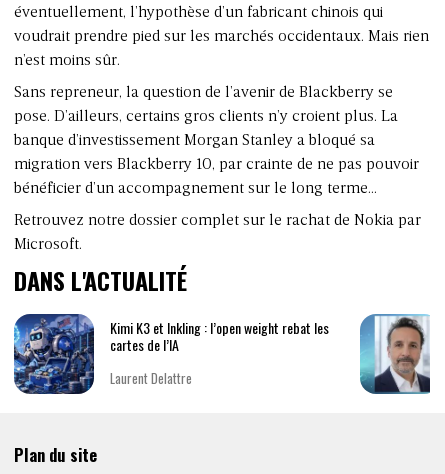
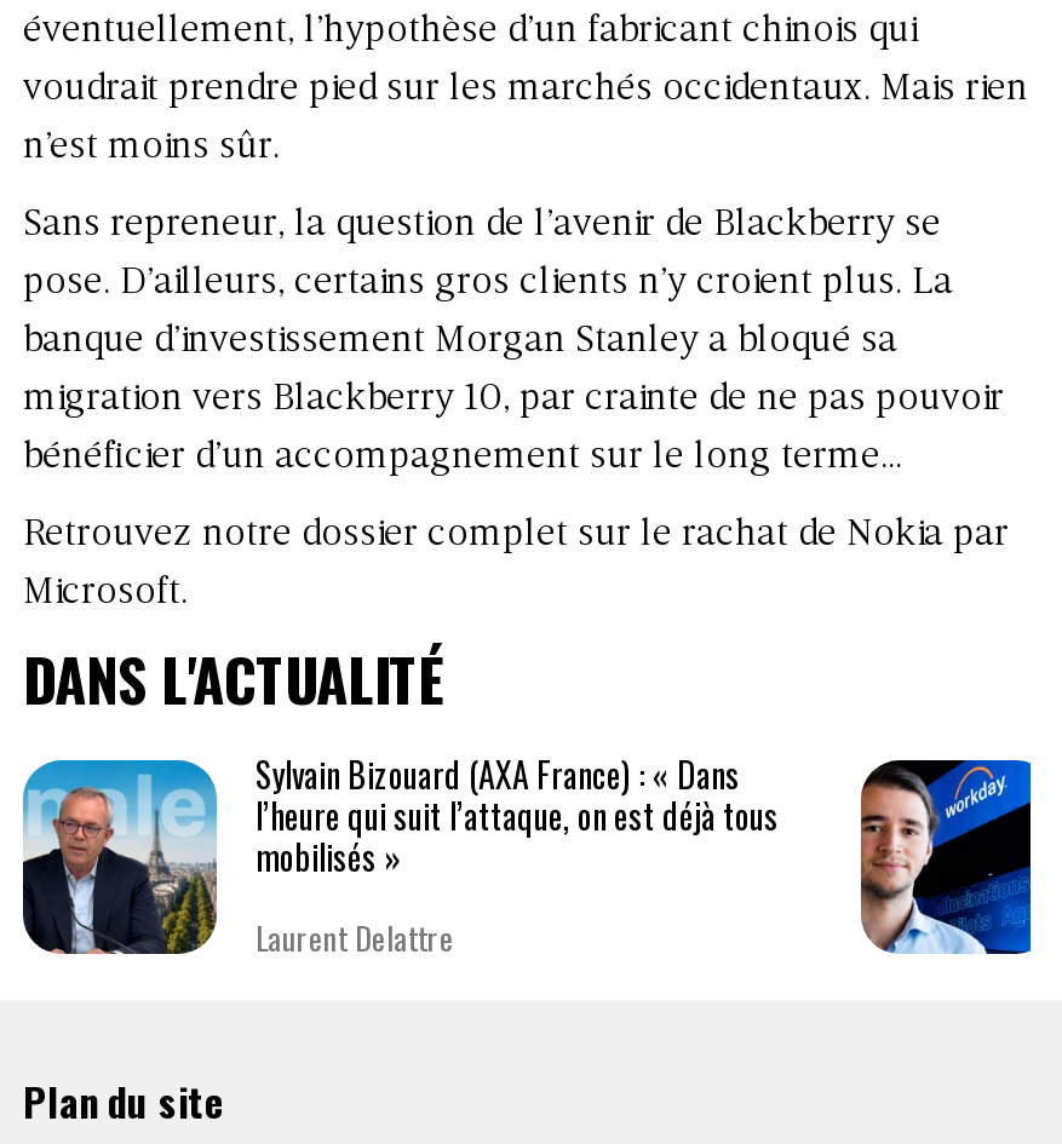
[13,313,329,395] [image] | Kimi K3 et Inkling : l’open weight rebat les | cartes de l’IA -> [21,747,779,956] [image] | Sylvain Bizouard (AXA France) : « Dans | l’heure qui suit l’attaque, on est déjà tous | mobilisés »
[359,313,431,395] [image] -> [859,758,1033,956] [image]

